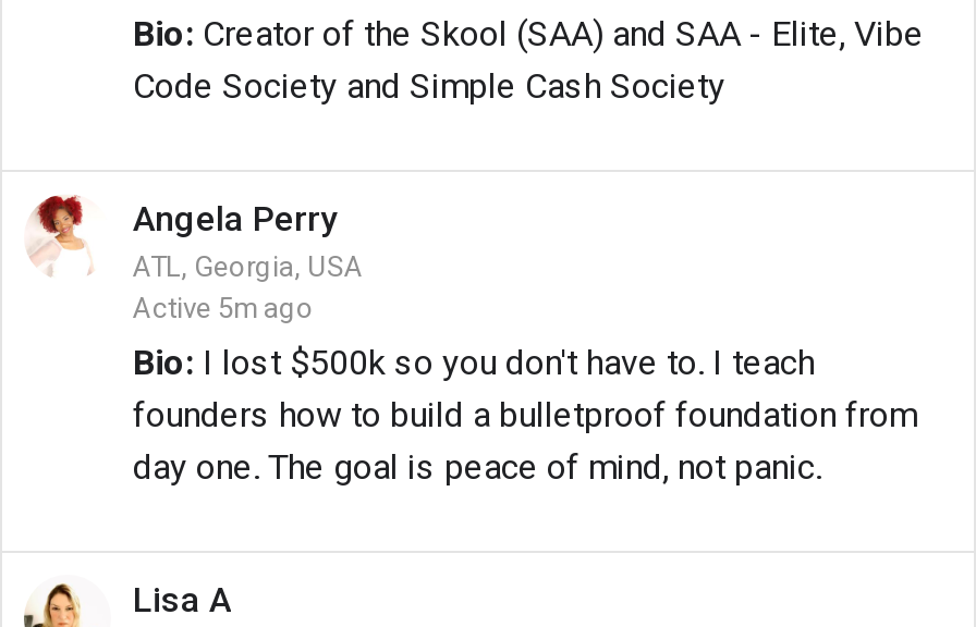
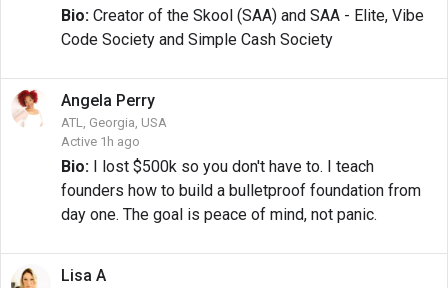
[133,292,314,324] Active 5m ago -> [61,134,140,149] Active 1h ago

